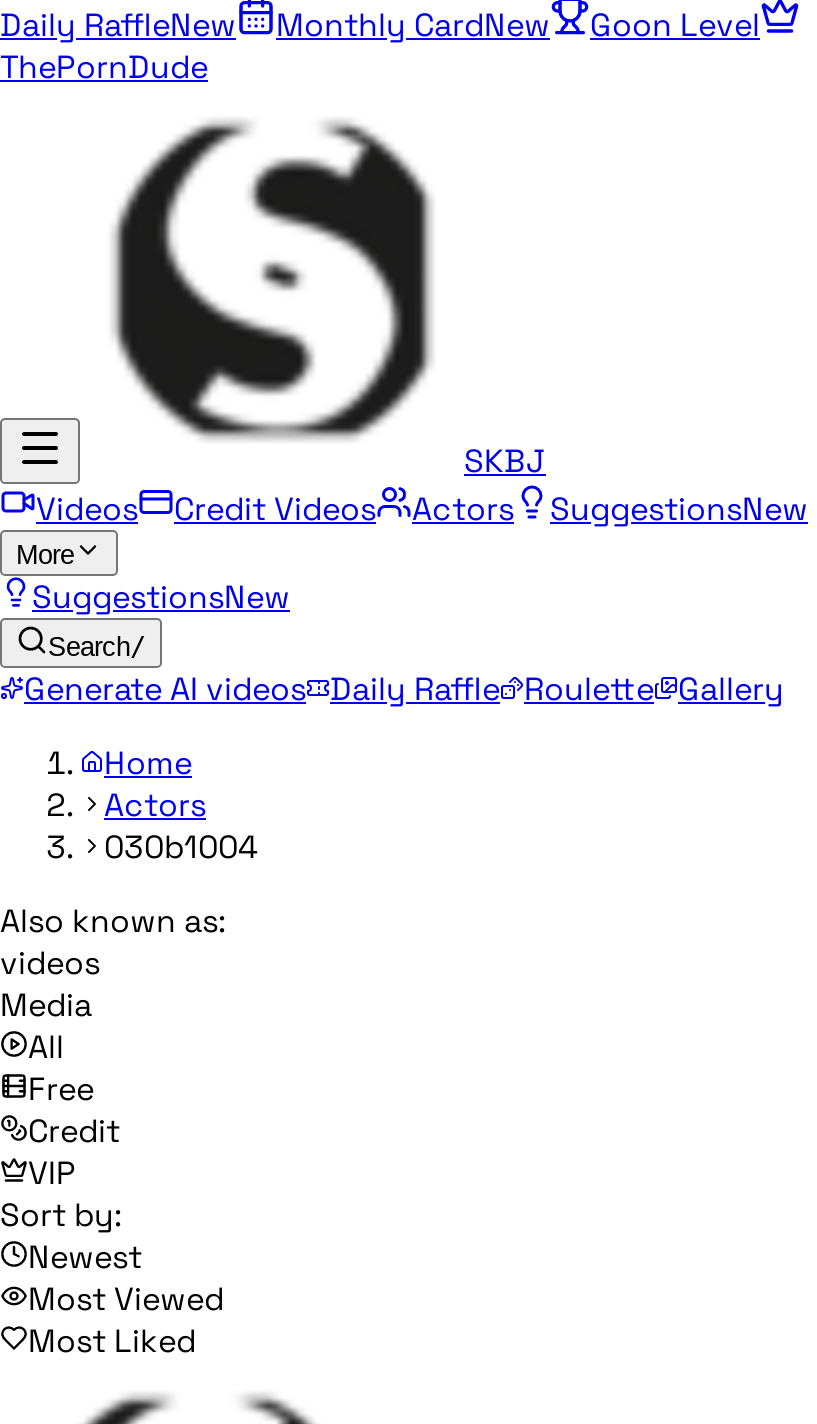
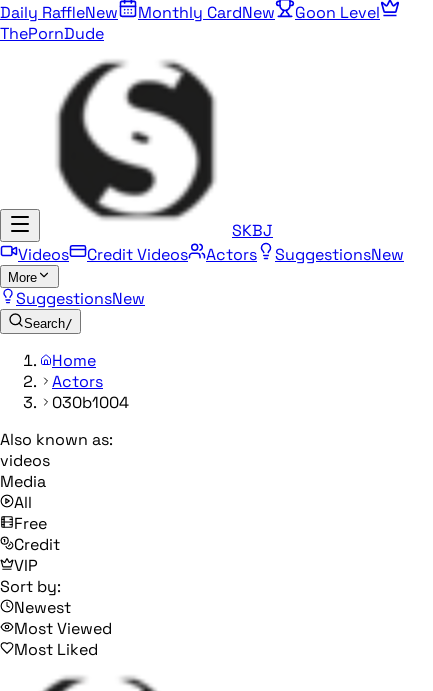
[24,668,784,710] Generate AI videos Daily Raffle Roulette Gallery -> none

